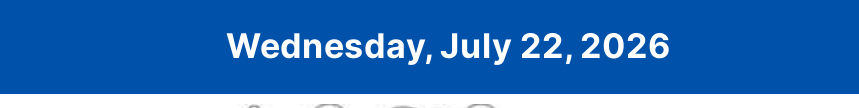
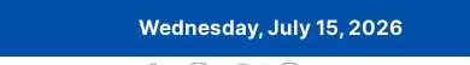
[226,26,670,66] Wednesday, July 22, 2026 -> [138,16,402,40] Wednesday, July 15, 2026

